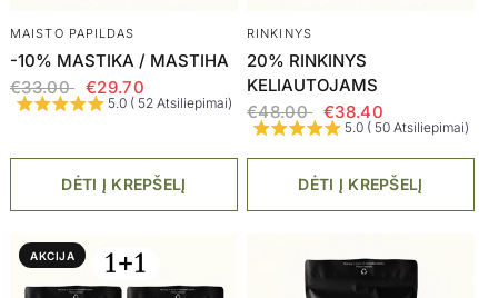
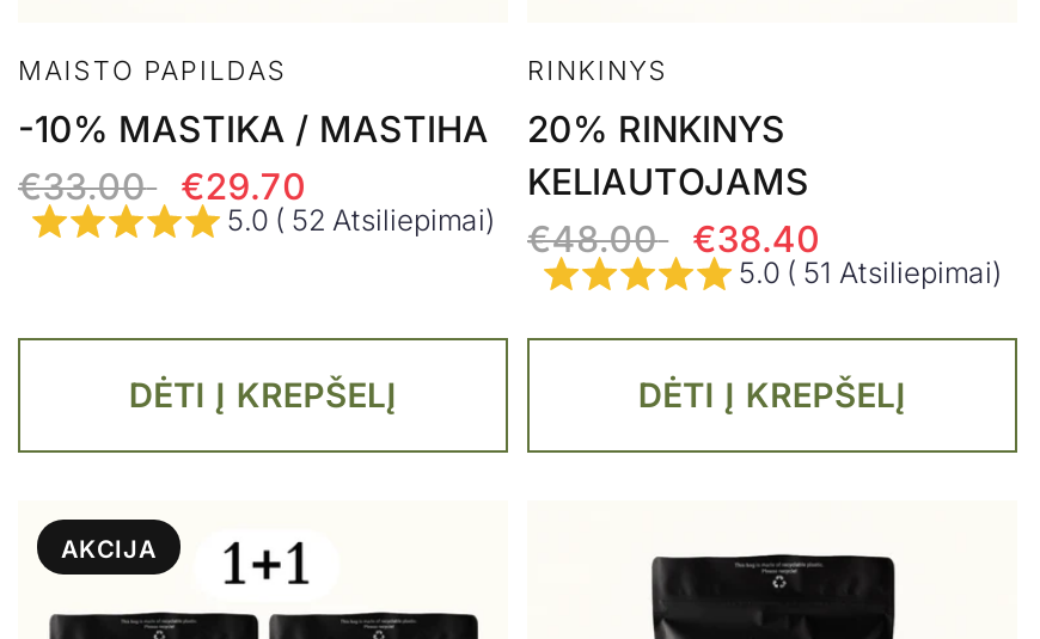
[344,119,468,136] 5.0 ( 50 Atsiliepimai) -> [739,255,1002,291] 5.0 ( 51 Atsiliepimai)

